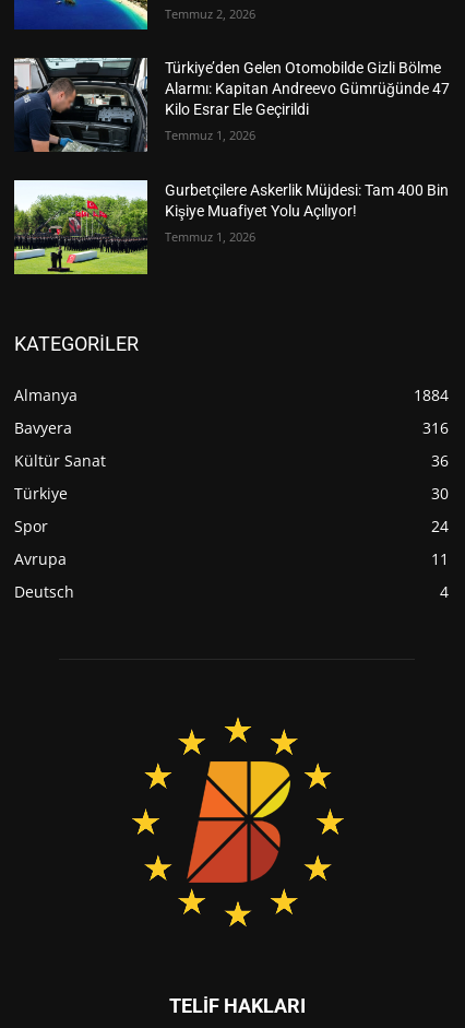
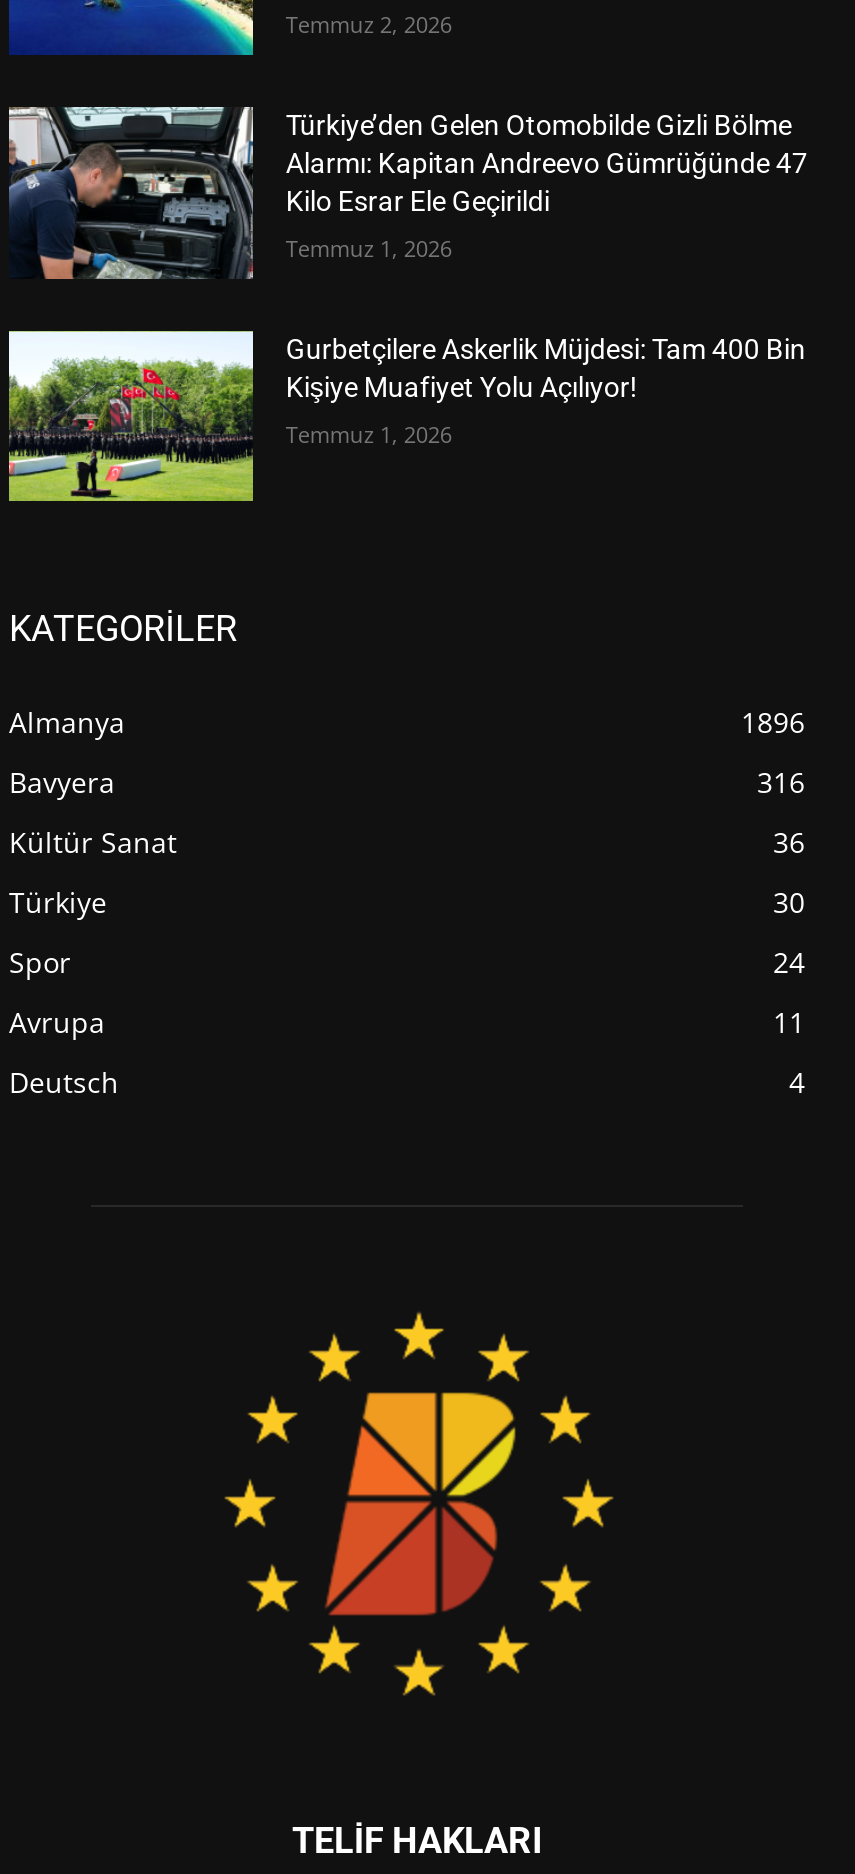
[414,384,449,405] 1884 -> [741,703,805,741] 1896

